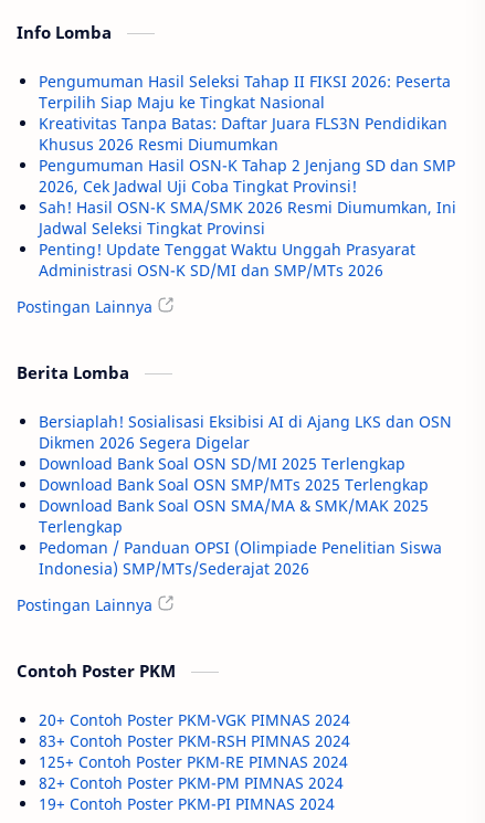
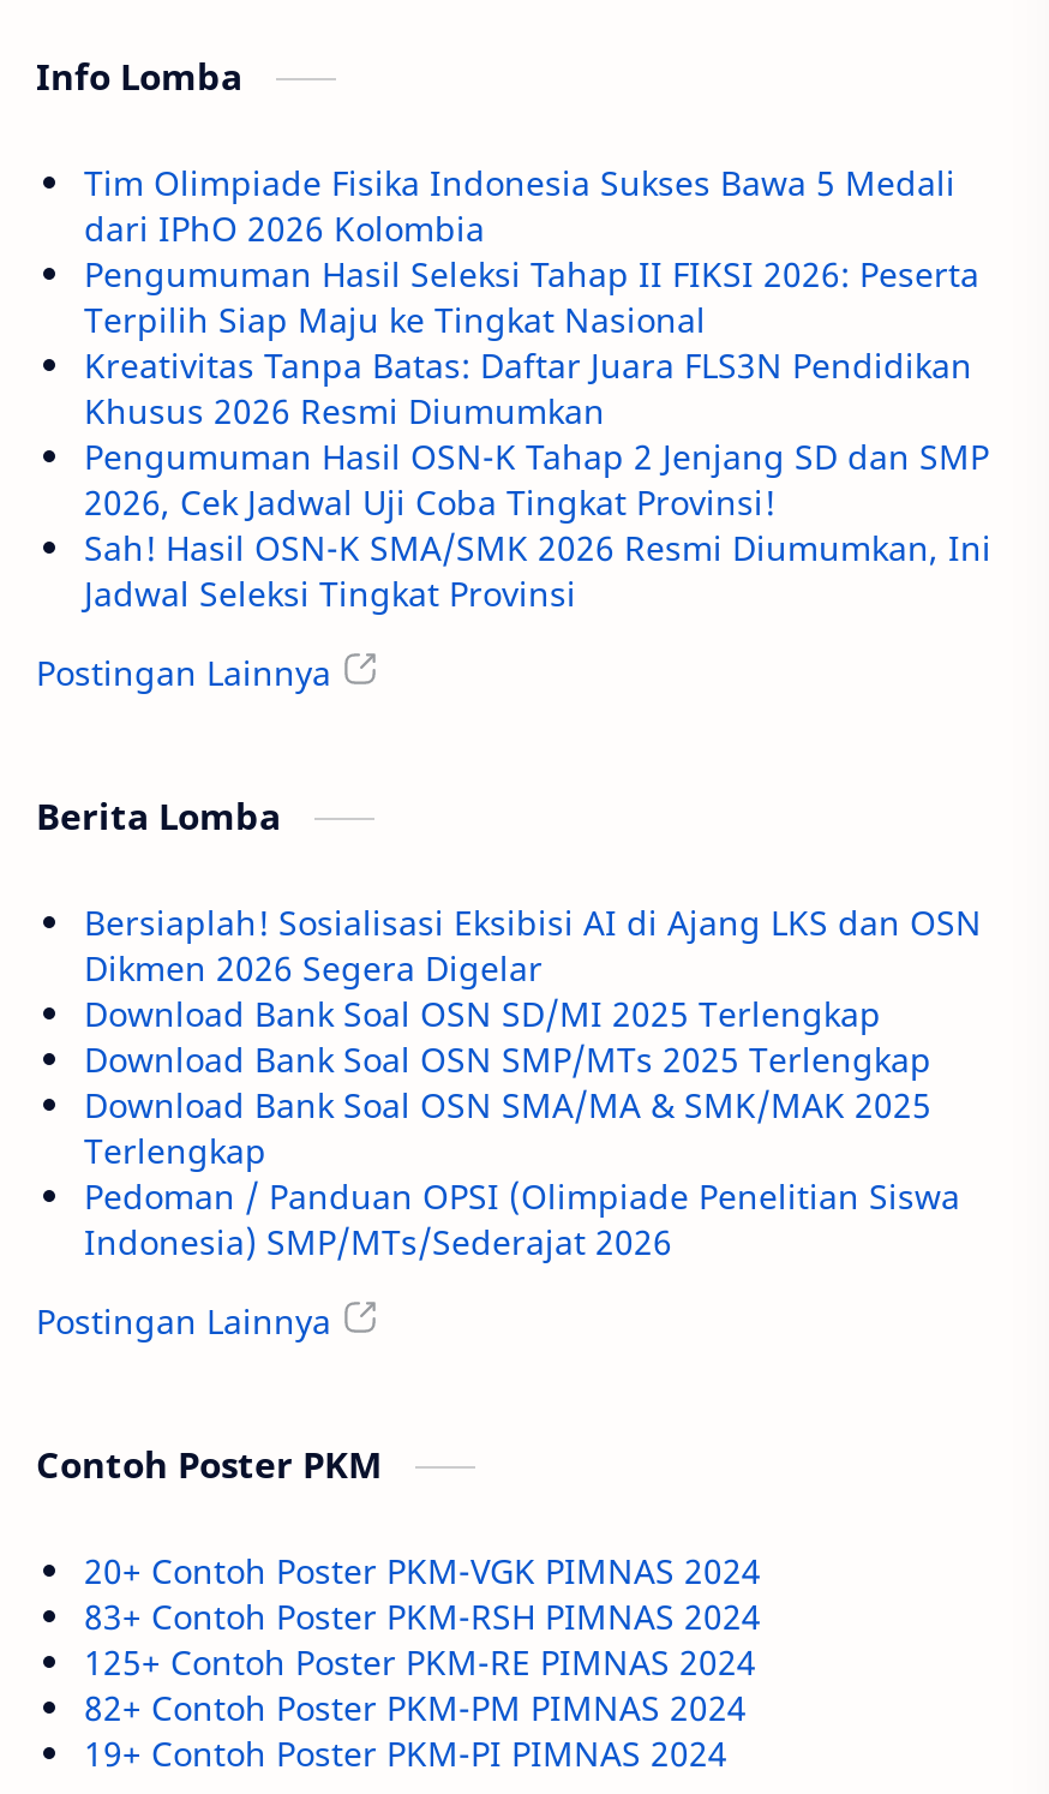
none -> [84,159,955,250] Tim Olimpiade Fisika Indonesia Sukses Bawa 5 Medali | dari IPhO 2026 Kolombia
moved [39,70,456,238] -> [84,250,991,615]: Pengumuman Hasil Seleksi Tahap II FIKSI 2026: Peserta | Terpilih Siap Maju ke Tingkat Nasional | Kreativitas Tanpa Batas: Daftar Juara FLS3N Pendidikan | Khusus 2026 Resmi Diumumkan | Pengumuman Hasil OSN-K Tahap 2 Jenjang SD dan SMP | 2026, Cek Jadwal Uji Coba Tingkat Provinsi! | Sah! Hasil OSN-K SMA/SMK 2026 Resmi Diumumkan, Ini | Jadwal Seleksi Tingkat Provinsi
[39,238,415,280] Penting! Update Tenggat Waktu Unggah Prasyarat | Administrasi OSN-K SD/MI dan SMP/MTs 2026 -> none

